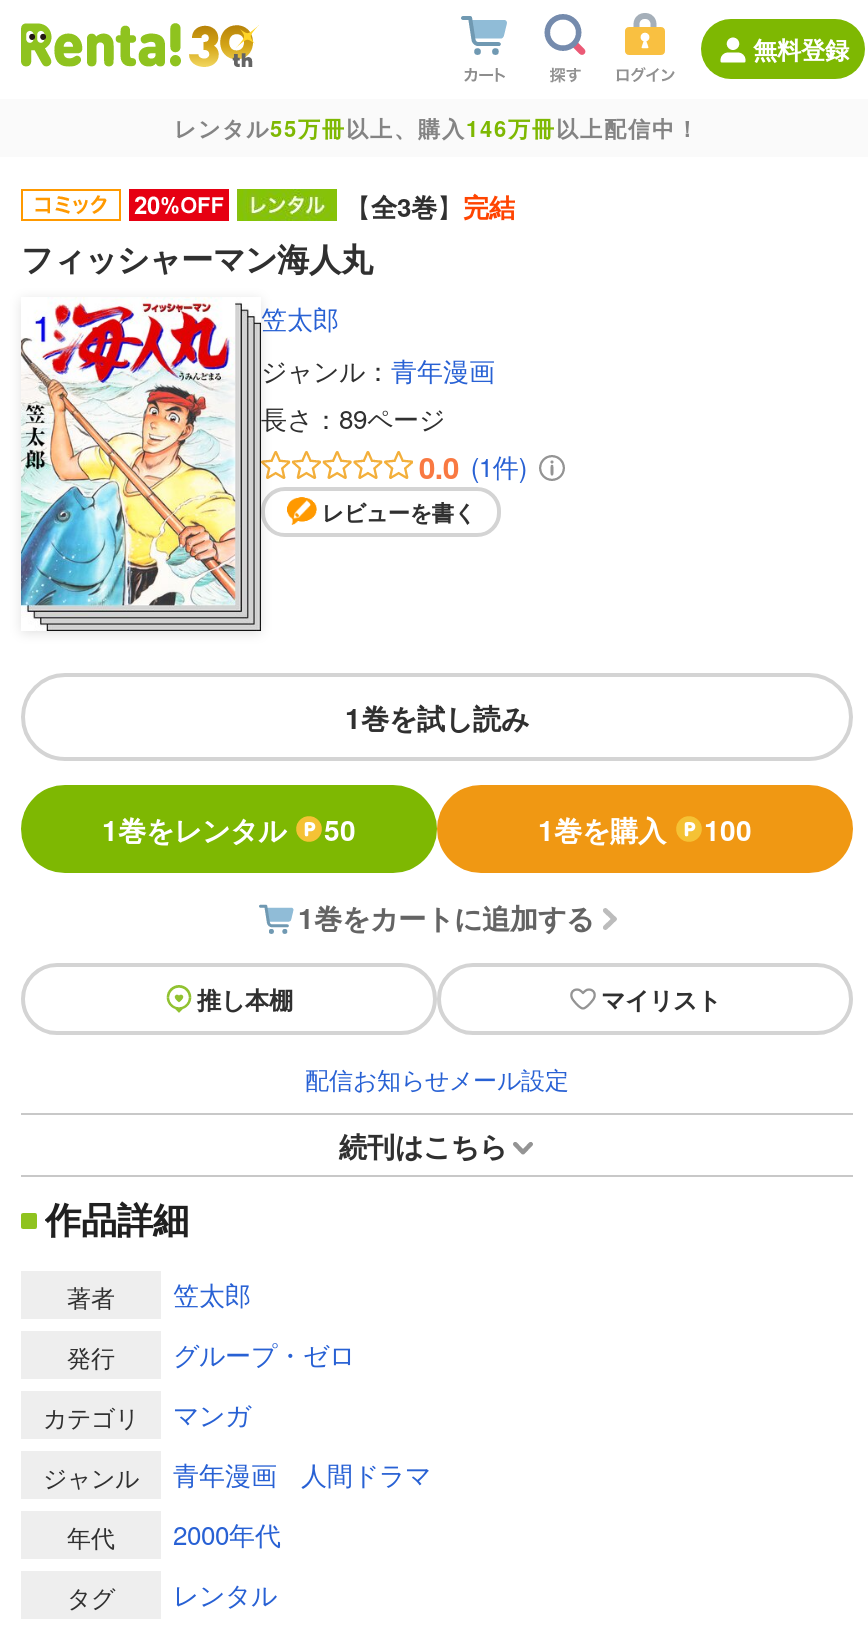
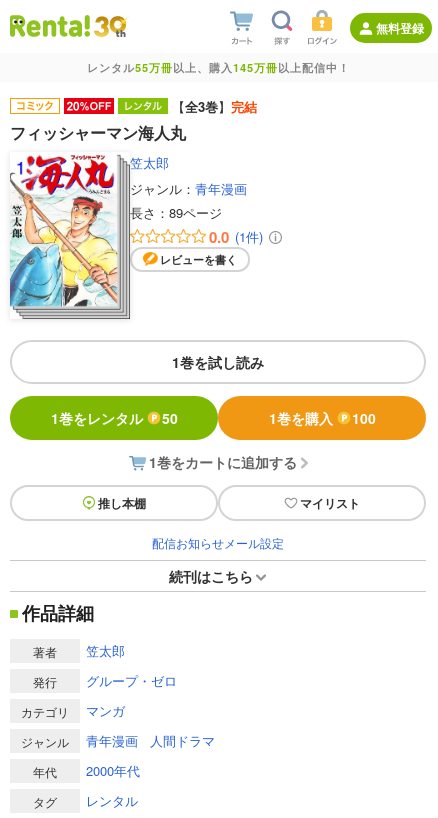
[174,113,700,143] レンタル55万冊以上、購入146万冊以上配信中！ -> [86,60,349,75] レンタル55万冊以上、購入145万冊以上配信中！

